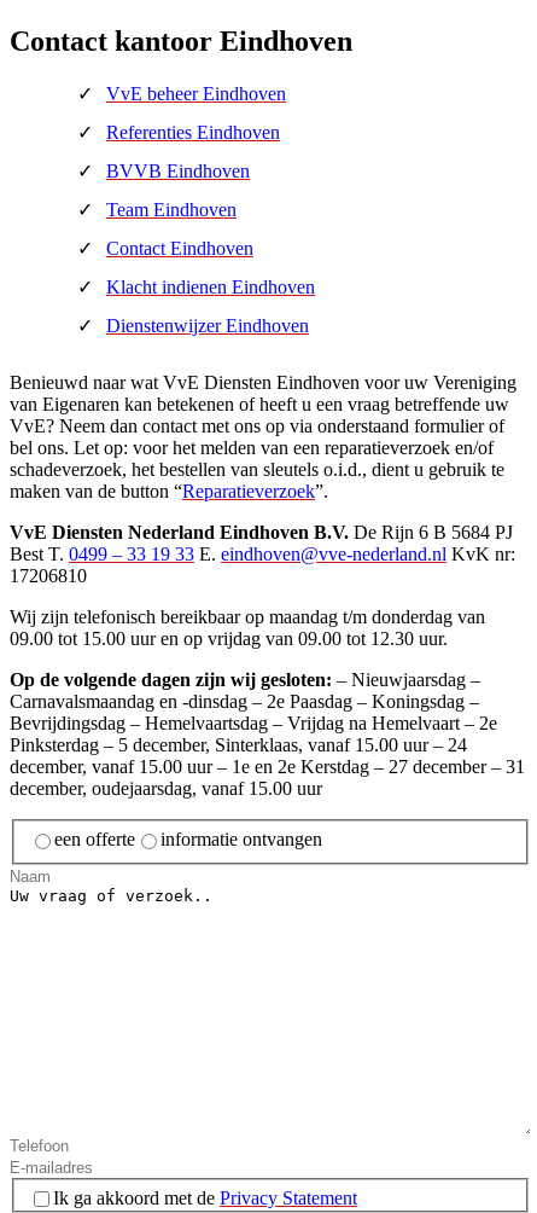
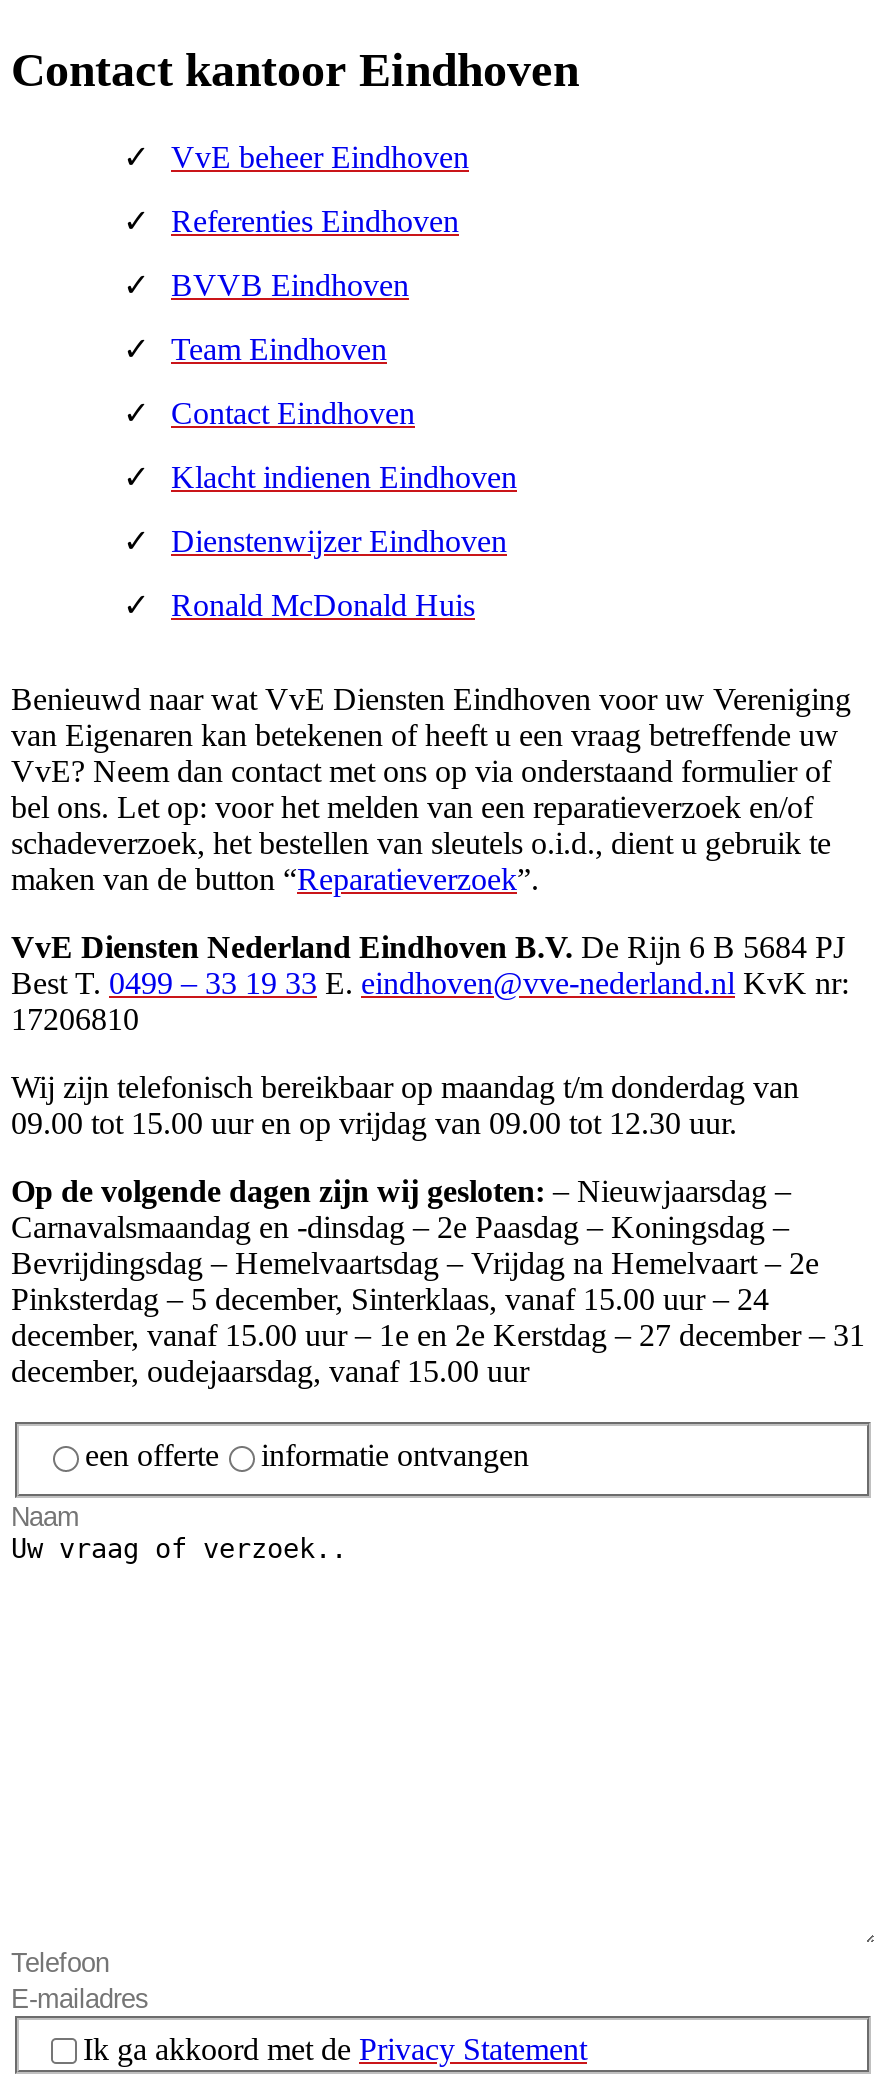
none -> [171,589,475,623] Ronald McDonald Huis

